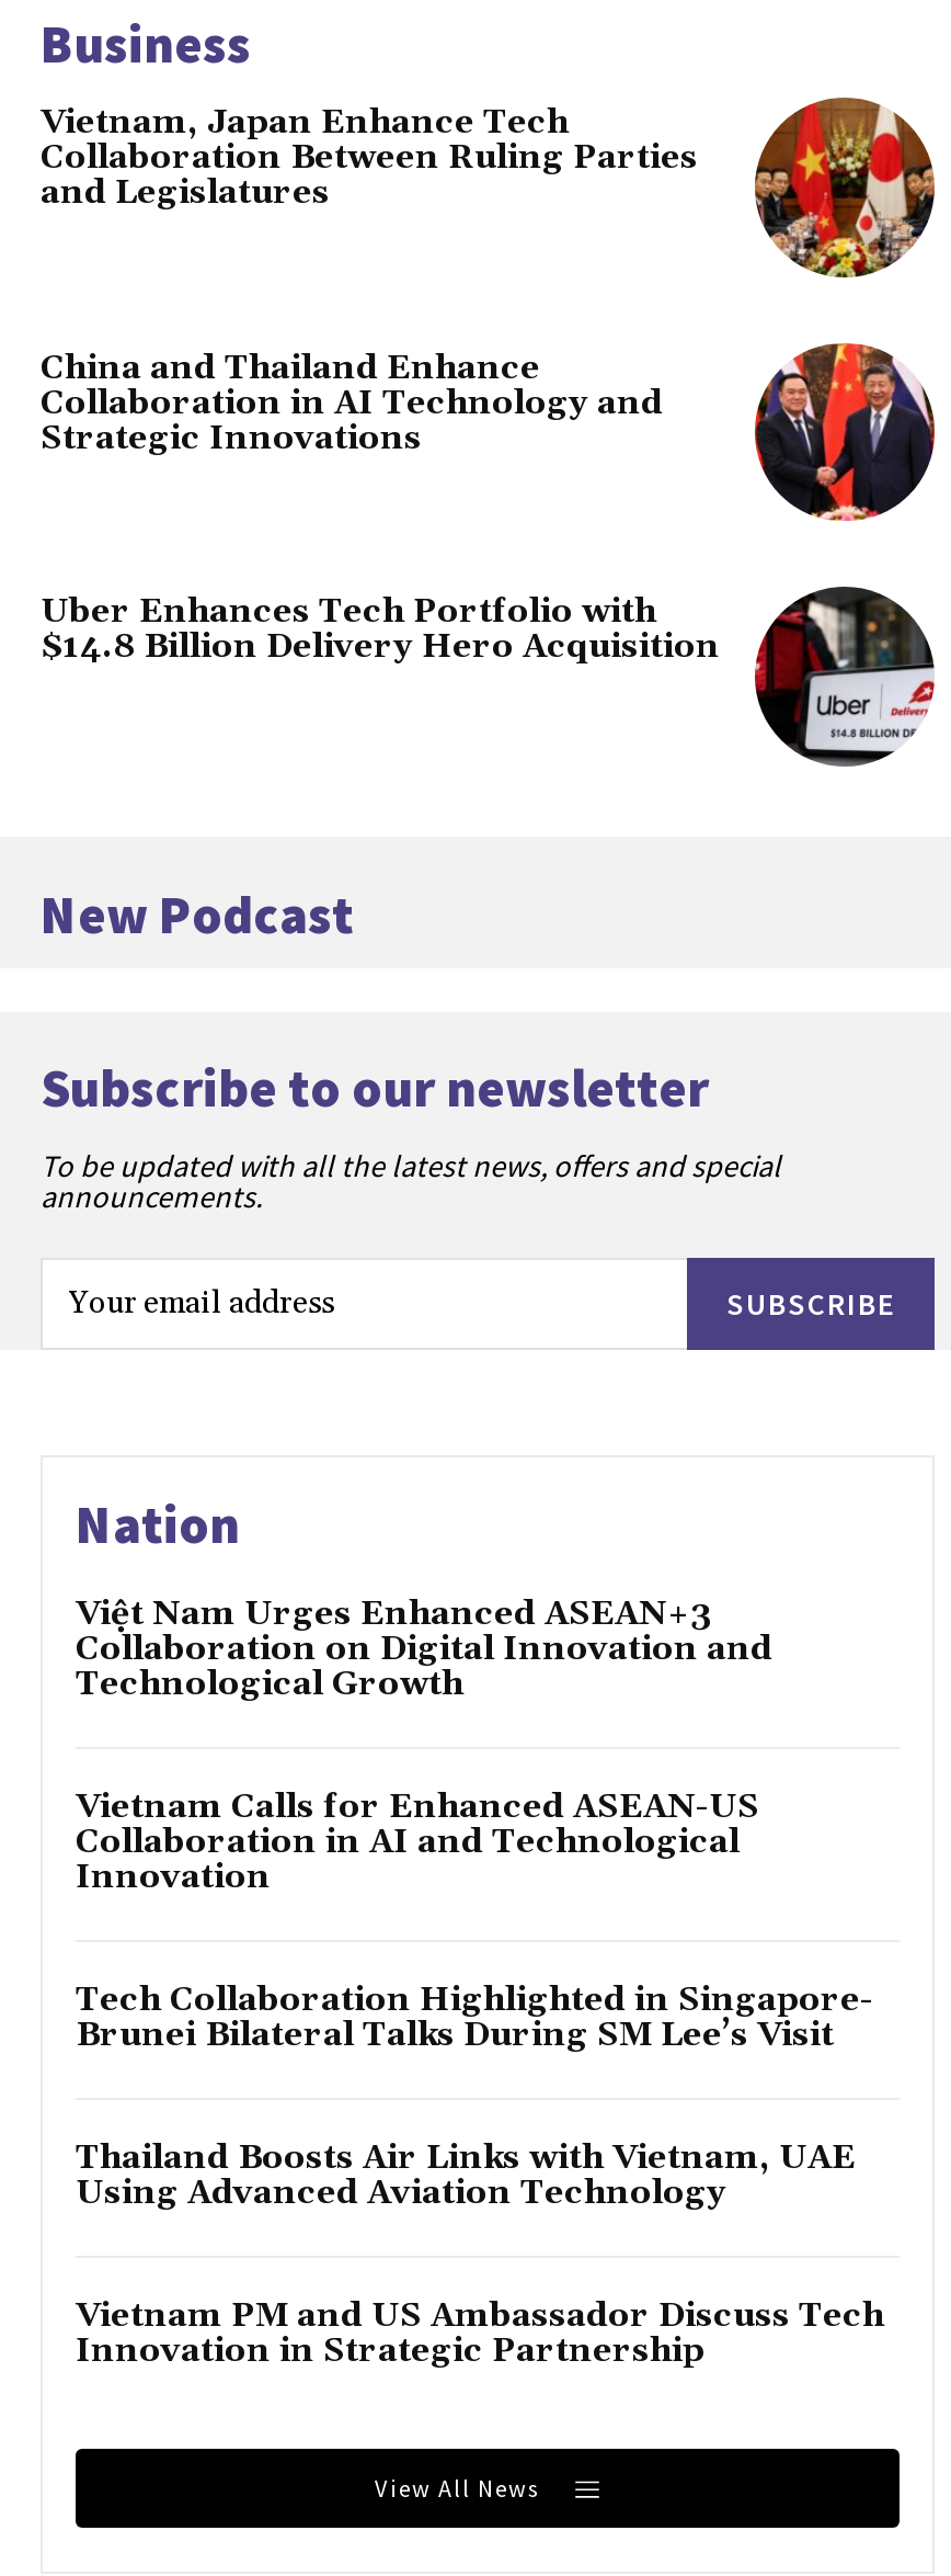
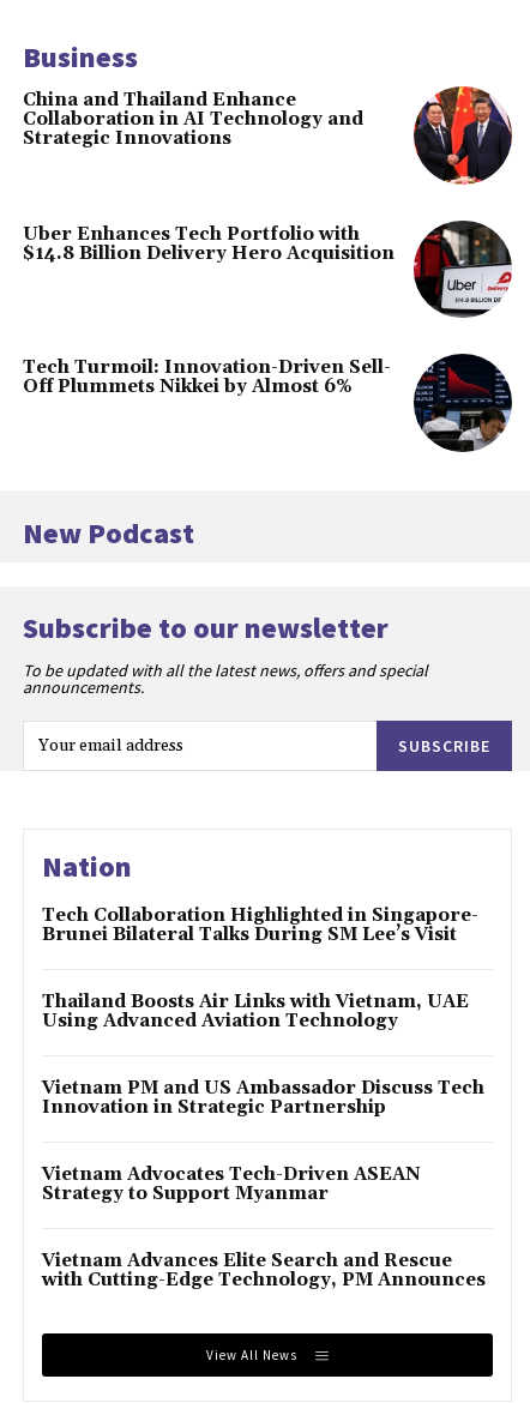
[41,98,935,280] [image] | Vietnam, Japan Enhance Tech | Collaboration Between Ruling Parties | and Legislatures -> none
moved [41,339,939,668] -> [23,84,514,265]: [image] | China and Thailand Enhance | Collaboration in AI Technology and | Strategic Innovations | Uber Enhances Tech Portfolio with | $14.8 Billion Delivery Hero Acquisition
moved [751,585,937,769] -> [411,218,513,319]: [image]
none -> [23,356,513,451] [image] | Tech Turmoil: Innovation-Driven Sell- | Off Plummets Nikkei by Almost 6%
[76,1593,772,1898] Việt Nam Urges Enhanced ASEAN+3 | Collaboration on Digital Innovation and | Technological Growth | Vietnam Calls for Enhanced ASEAN-US | Collaboration in AI and Technological | Innovation -> none
moved [76,1979,884,2372] -> [42,904,484,1119]: Tech Collaboration Highlighted in Singapore- | Brunei Bilateral Talks During SM Lee’s Visit | Thailand Boosts Air Links with Vietnam, UAE | Using Advanced Aviation Technology | Vietnam PM and US Ambassador Discuss Tech | Innovation in Strategic Partnership
none -> [42,1163,486,1291] Vietnam Advocates Tech-Driven ASEAN | Strategy to Support Myanmar | Vietnam Advances Elite Search and Rescue | with Cutting-Edge Technology, PM Announces

